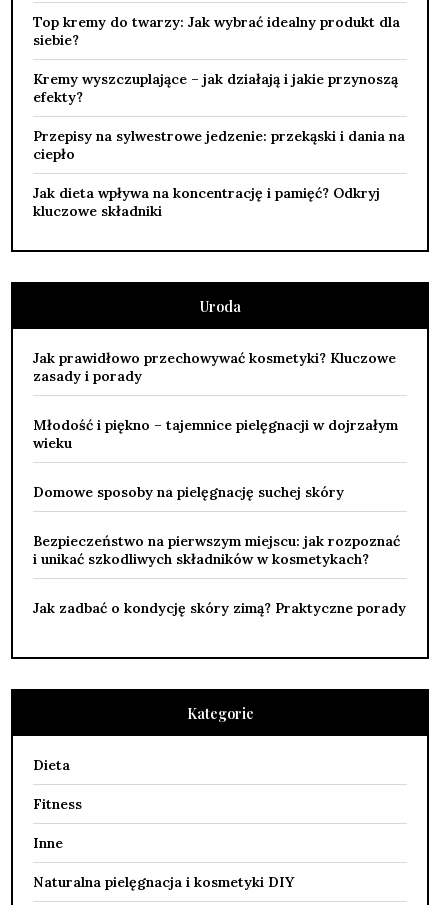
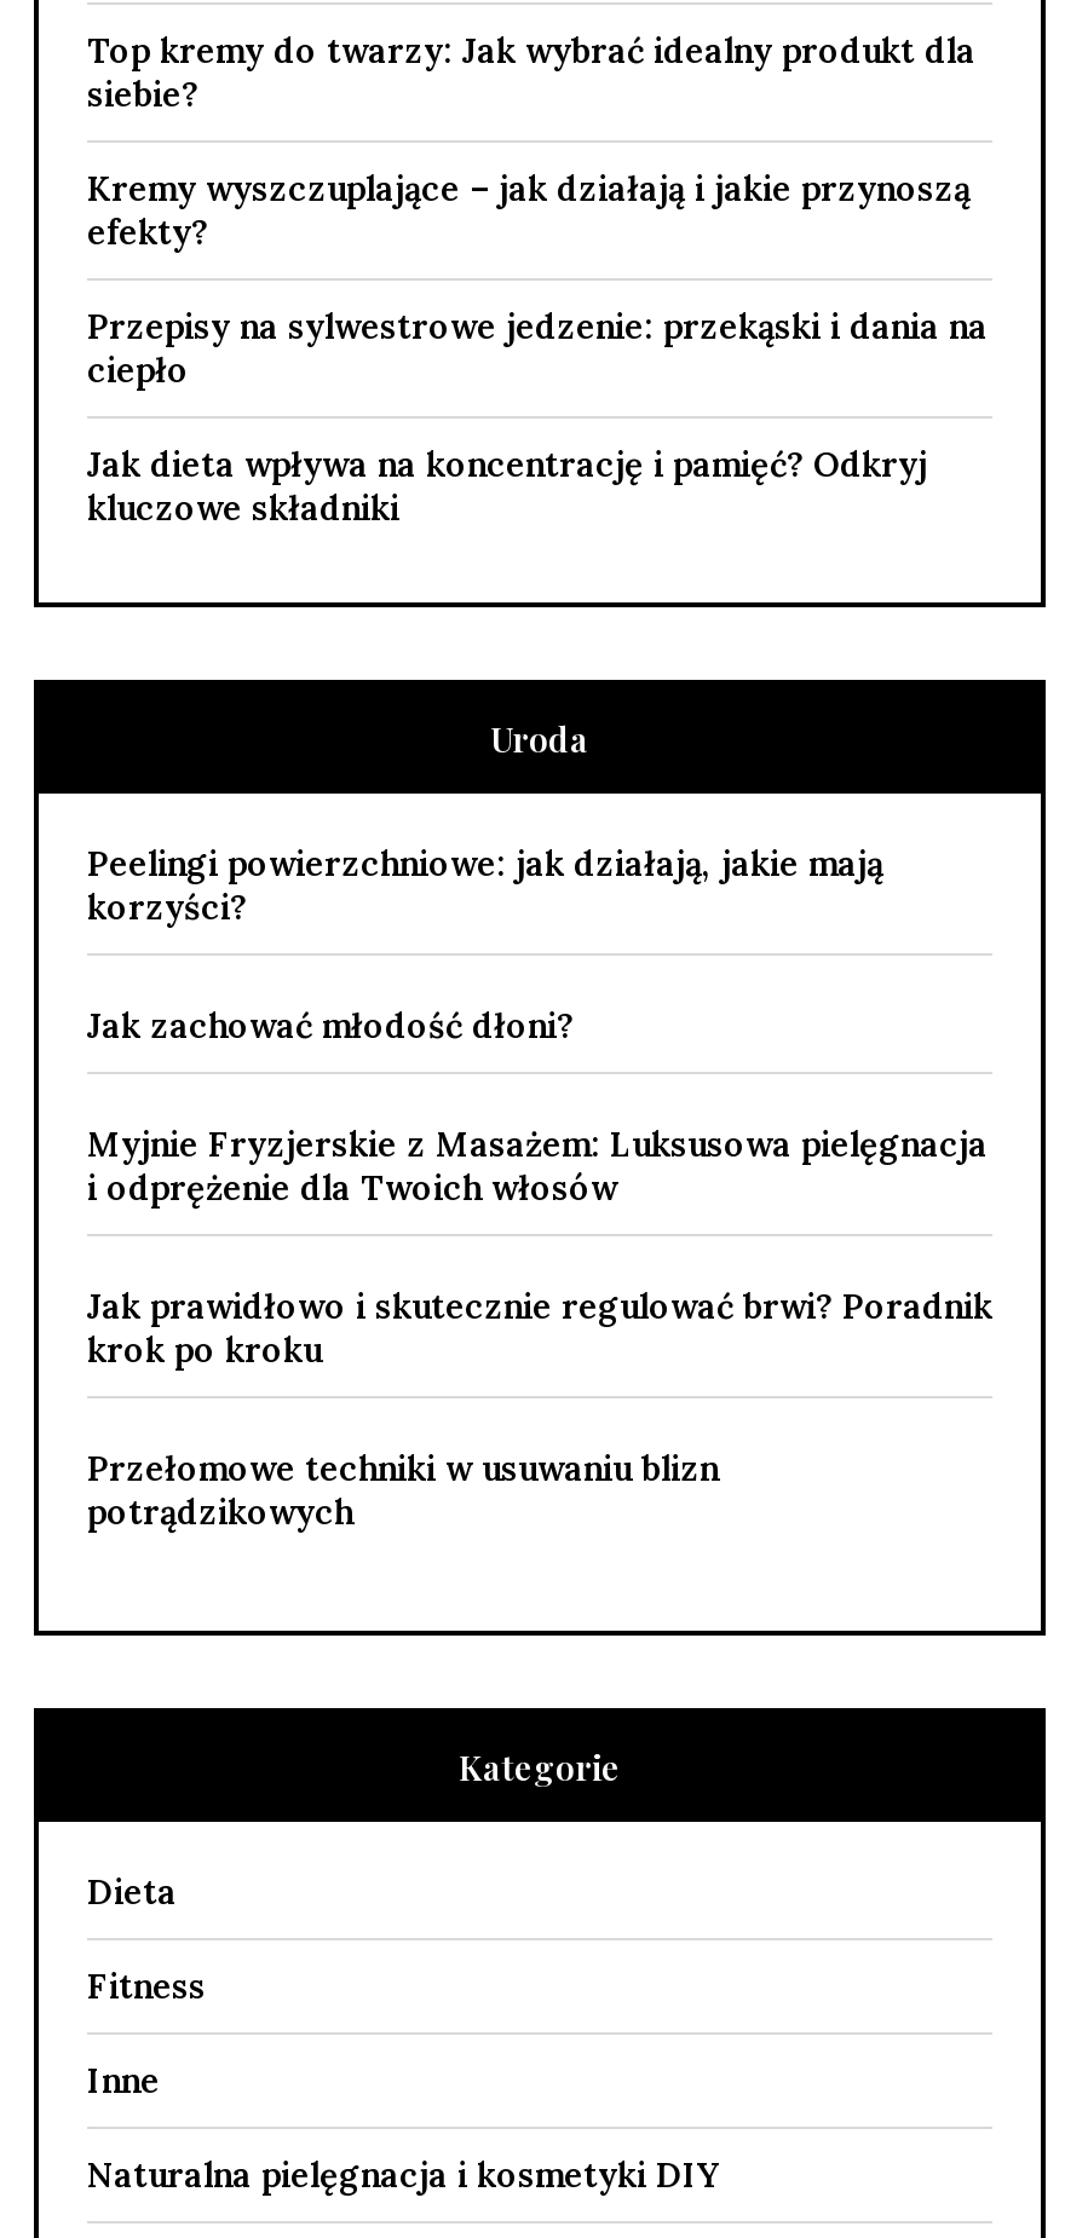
[33,349,396,385] Jak prawidłowo przechowywać kosmetyki? Kluczowe | zasady i porady -> [87,842,883,929] Peelingi powierzchniowe: jak działają, jakie mają | korzyści?
[33,416,398,452] Młodość i piękno – tajemnice pielęgnacji w dojrzałym | wieku -> [87,1004,574,1048] Jak zachować młodość dłoni?
[33,483,344,501] Domowe sposoby na pielęgnację suchej skóry -> [87,1123,988,1210] Myjnie Fryzjerskie z Masażem: Luksusowa pielęgnacja | i odprężenie dla Twoich włosów
[33,532,400,568] Bezpieczeństwo na pierwszym miejscu: jak rozpoznać | i unikać szkodliwych składników w kosmetykach? -> [87,1285,992,1372] Jak prawidłowo i skutecznie regulować brwi? Poradnik | krok po kroku
[33,599,406,617] Jak zadbać o kondycję skóry zimą? Praktyczne porady -> [87,1447,719,1534] Przełomowe techniki w usuwaniu blizn | potrądzikowych

